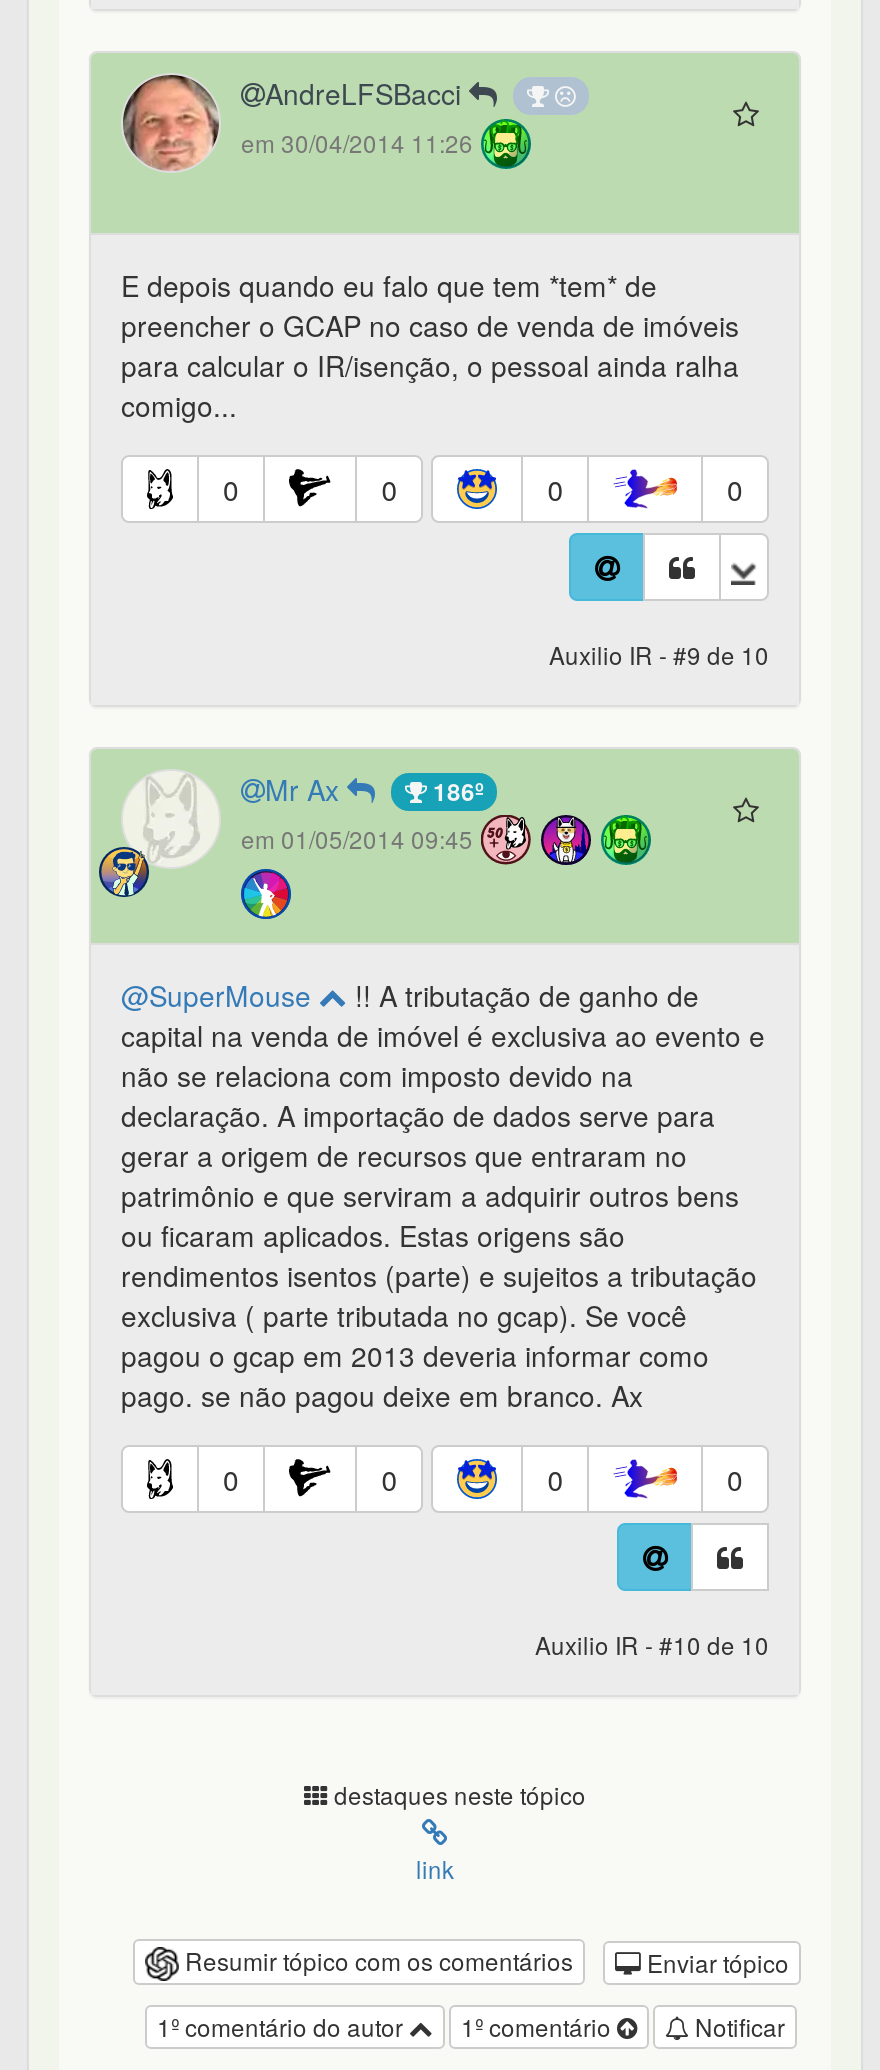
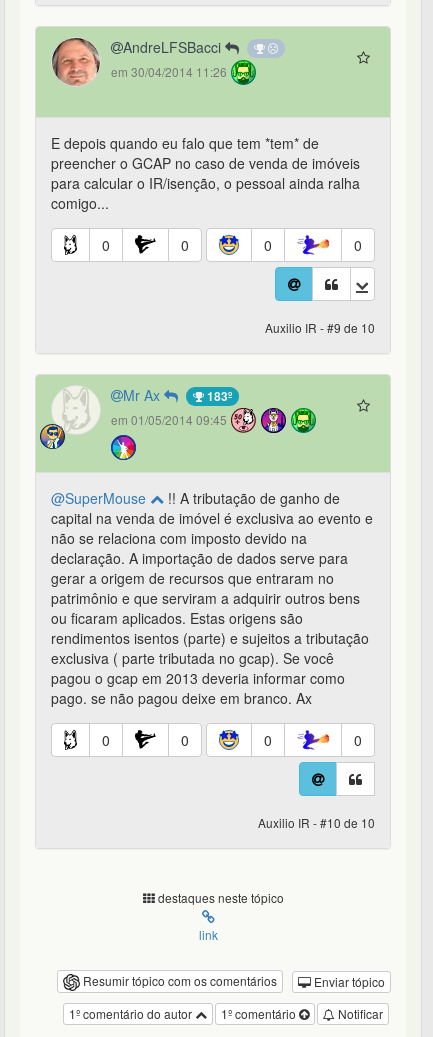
[427,773,483,809] 186º -> [204,387,232,405] 183º

